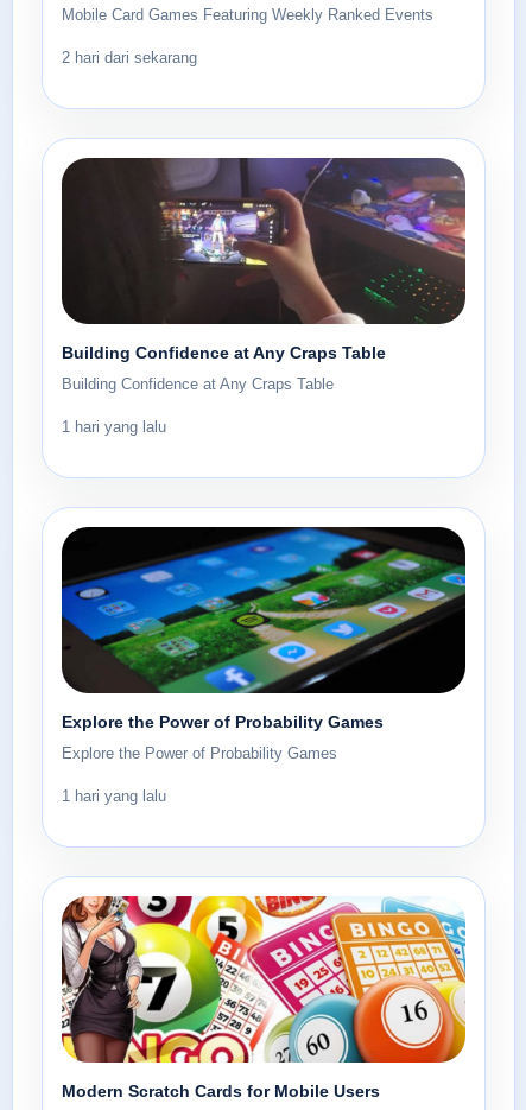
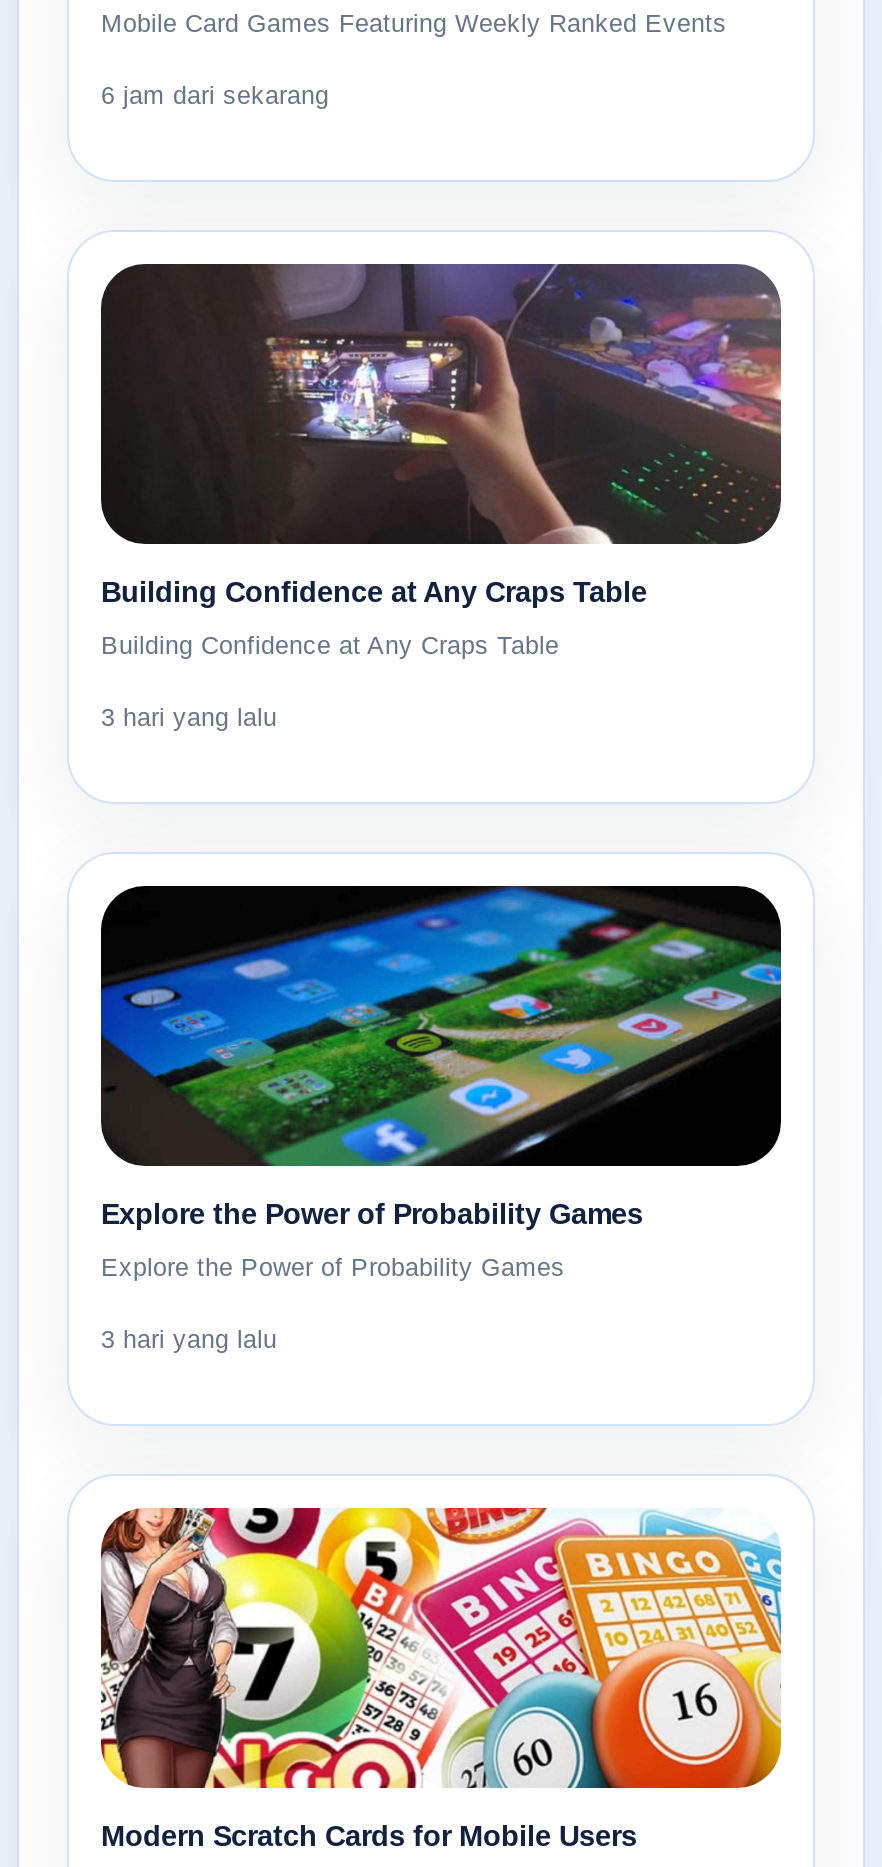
[62,50,197,67] 2 hari dari sekarang -> [101,82,329,110] 6 jam dari sekarang
[62,419,166,436] 1 hari yang lalu -> [101,704,277,732] 3 hari yang lalu
[62,789,166,805] 1 hari yang lalu -> [101,1326,277,1354] 3 hari yang lalu

